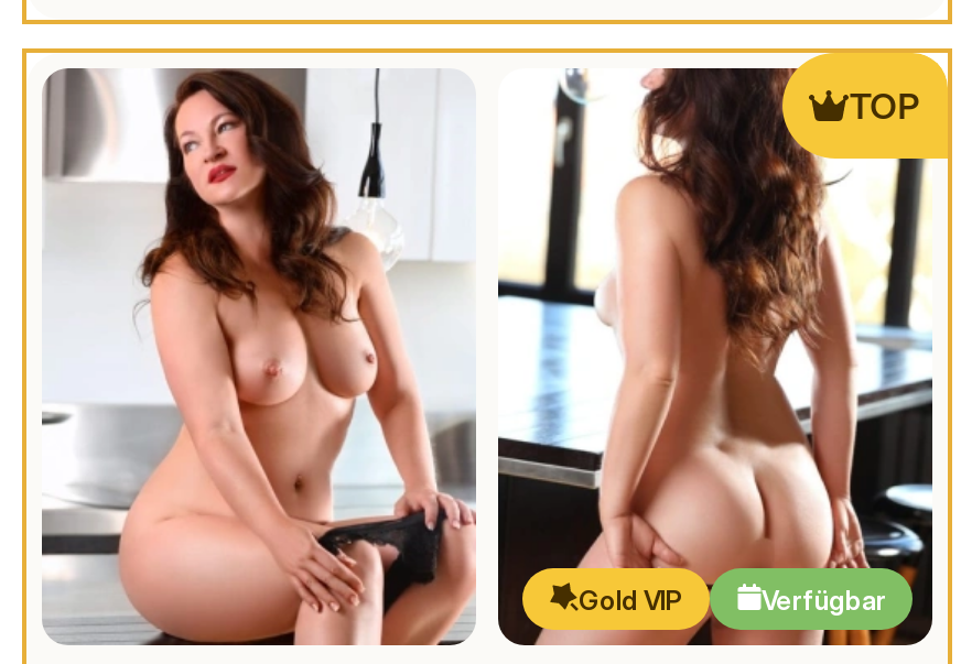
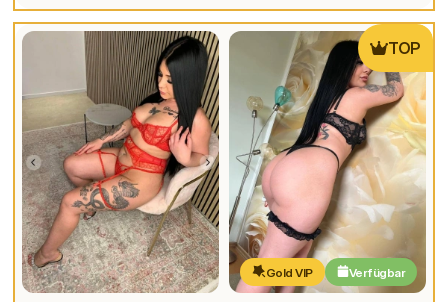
[42,68,476,647] [image] -> [21,30,220,293] [image]
[496,66,935,647] [image] -> [228,30,427,293] [image]

